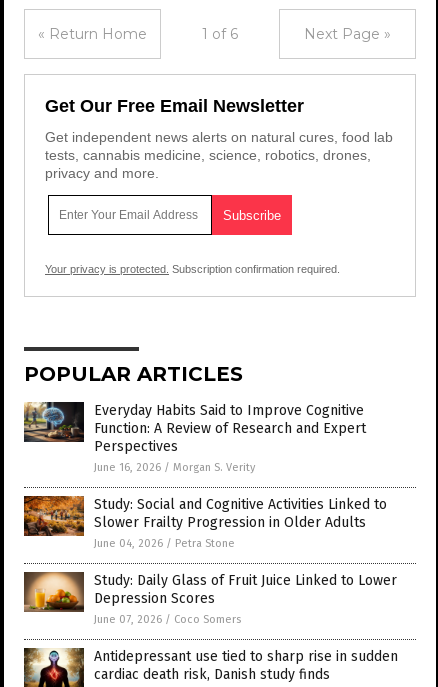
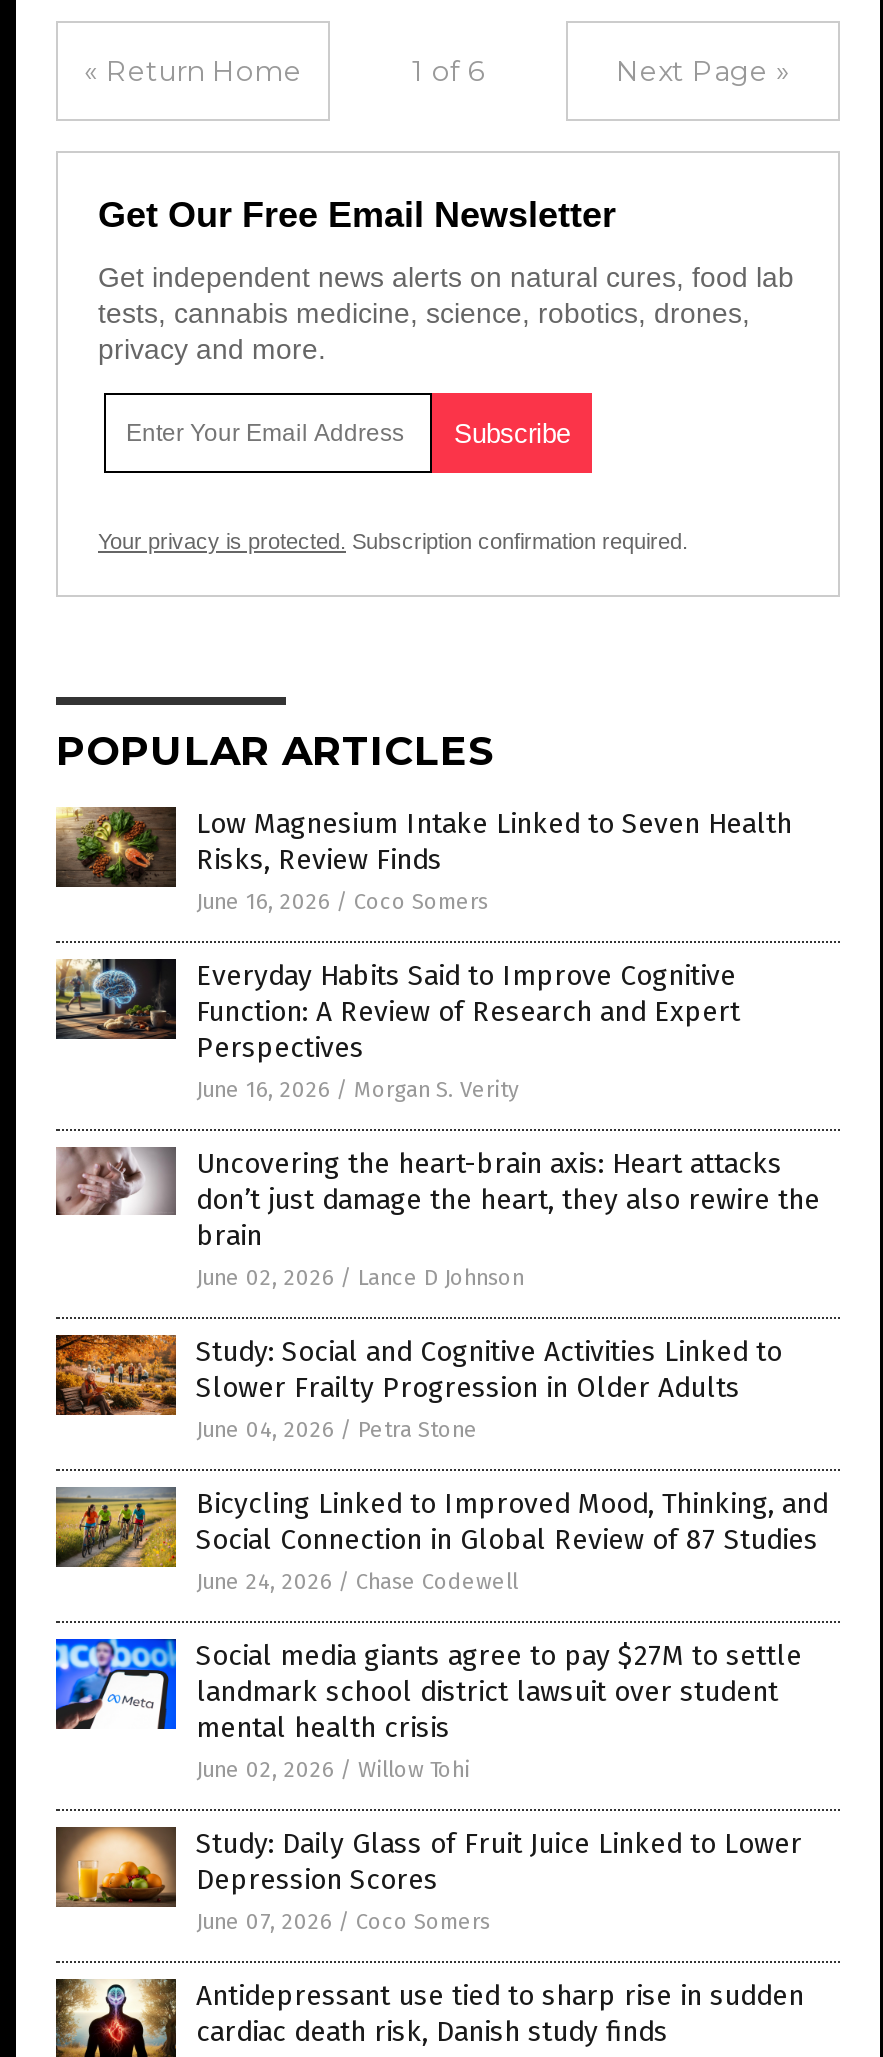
none -> [56,805,792,915] [image] | Low Magnesium Intake Linked to Seven Health | Risks, Review Finds | June 16, 2026 / Coco Somers
none -> [56,1147,820,1291] [image] | Uncovering the heart-brain axis: Heart attacks | don’t just damage the heart, they also rewire the | brain | June 02, 2026 / Lance D Johnson
none -> [54,1637,168,1755] [image]
none -> [56,1487,828,1783] [image] | Bicycling Linked to Improved Mood, Thinking, and | Social Connection in Global Review of 87 Studies | June 24, 2026 / Chase Codewell | Social media giants agree to pay $27M to settle | landmark school district lawsuit over student | mental health crisis | June 02, 2026 / Willow Tohi

